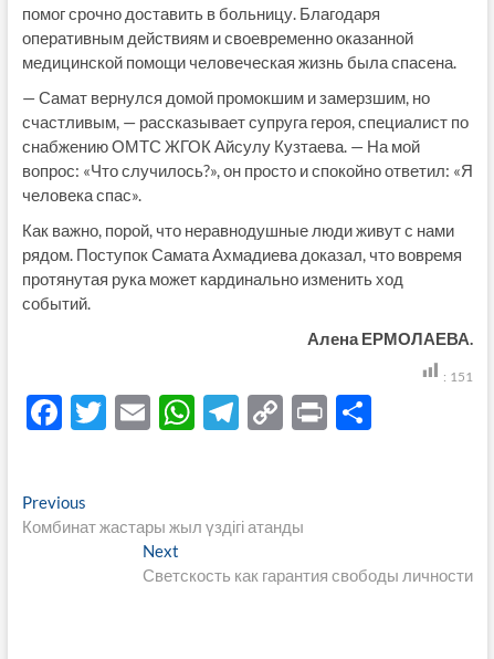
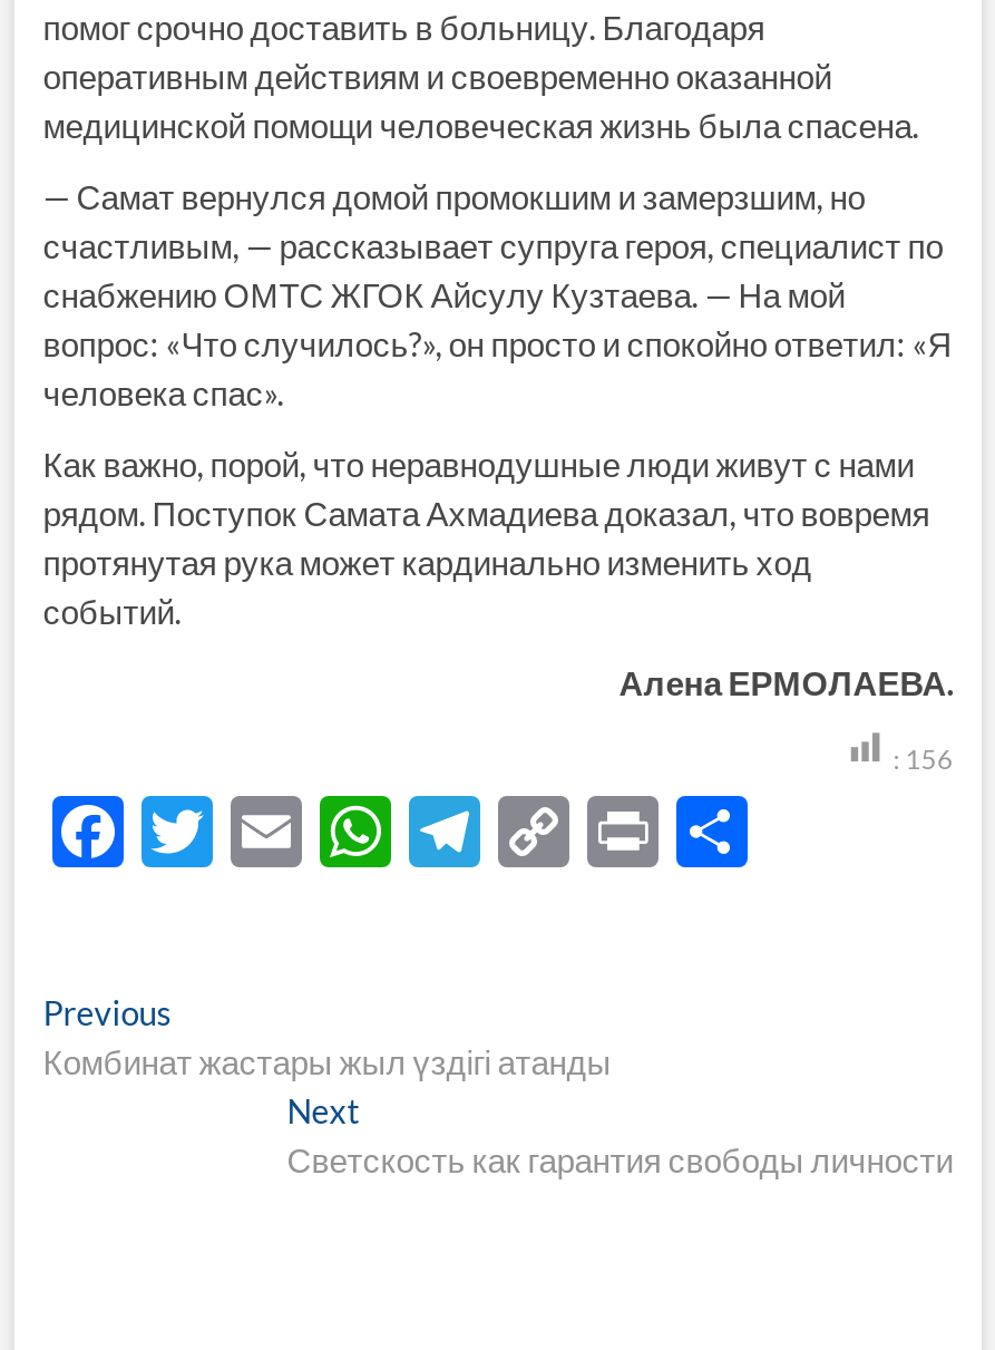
[443,368,473,385] : 151 -> [893,742,953,776] : 156

